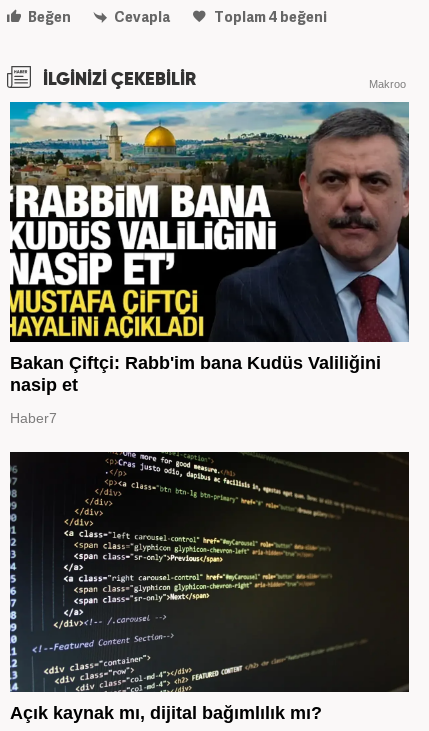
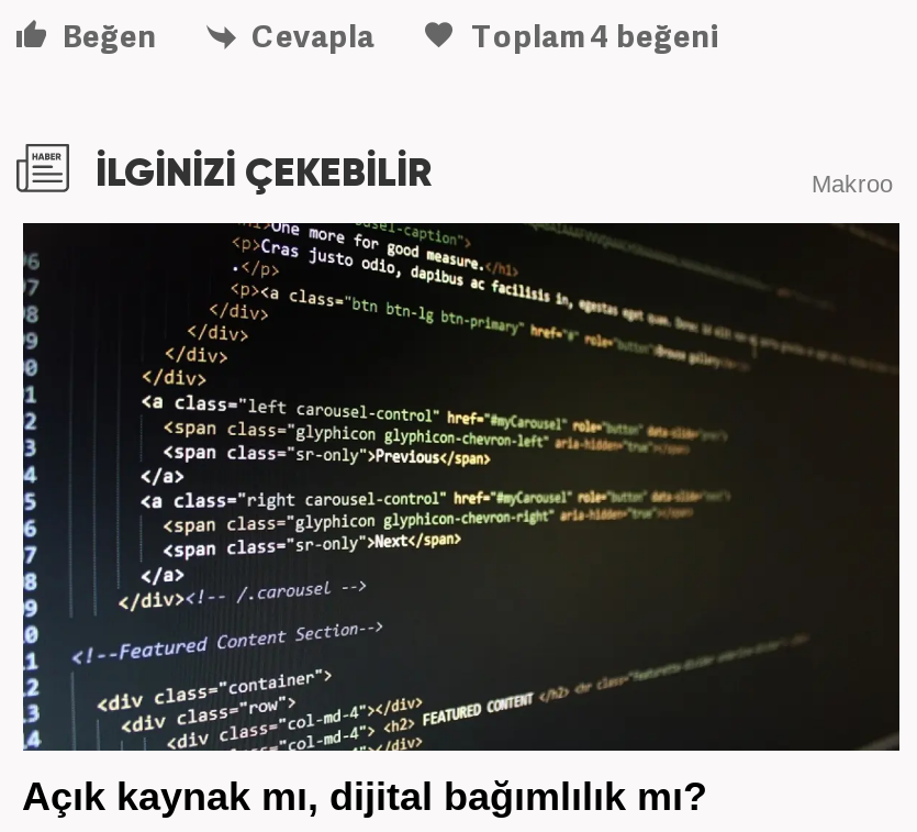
[9,101,410,426] [image] | Bakan Çiftçi: Rabb'im bana Kudüs Valiliğini | nasip et | Haber7 -> none

